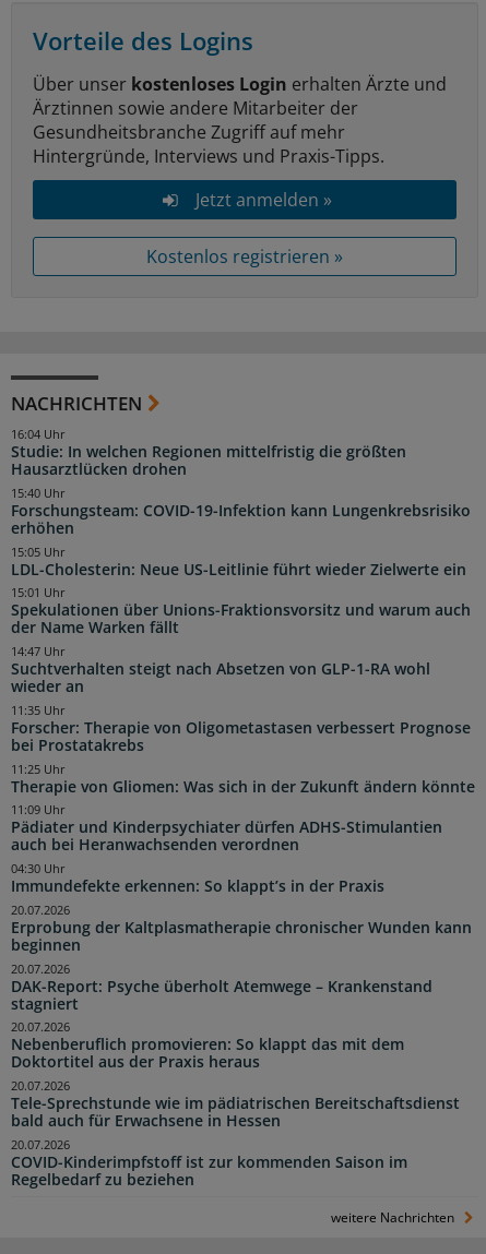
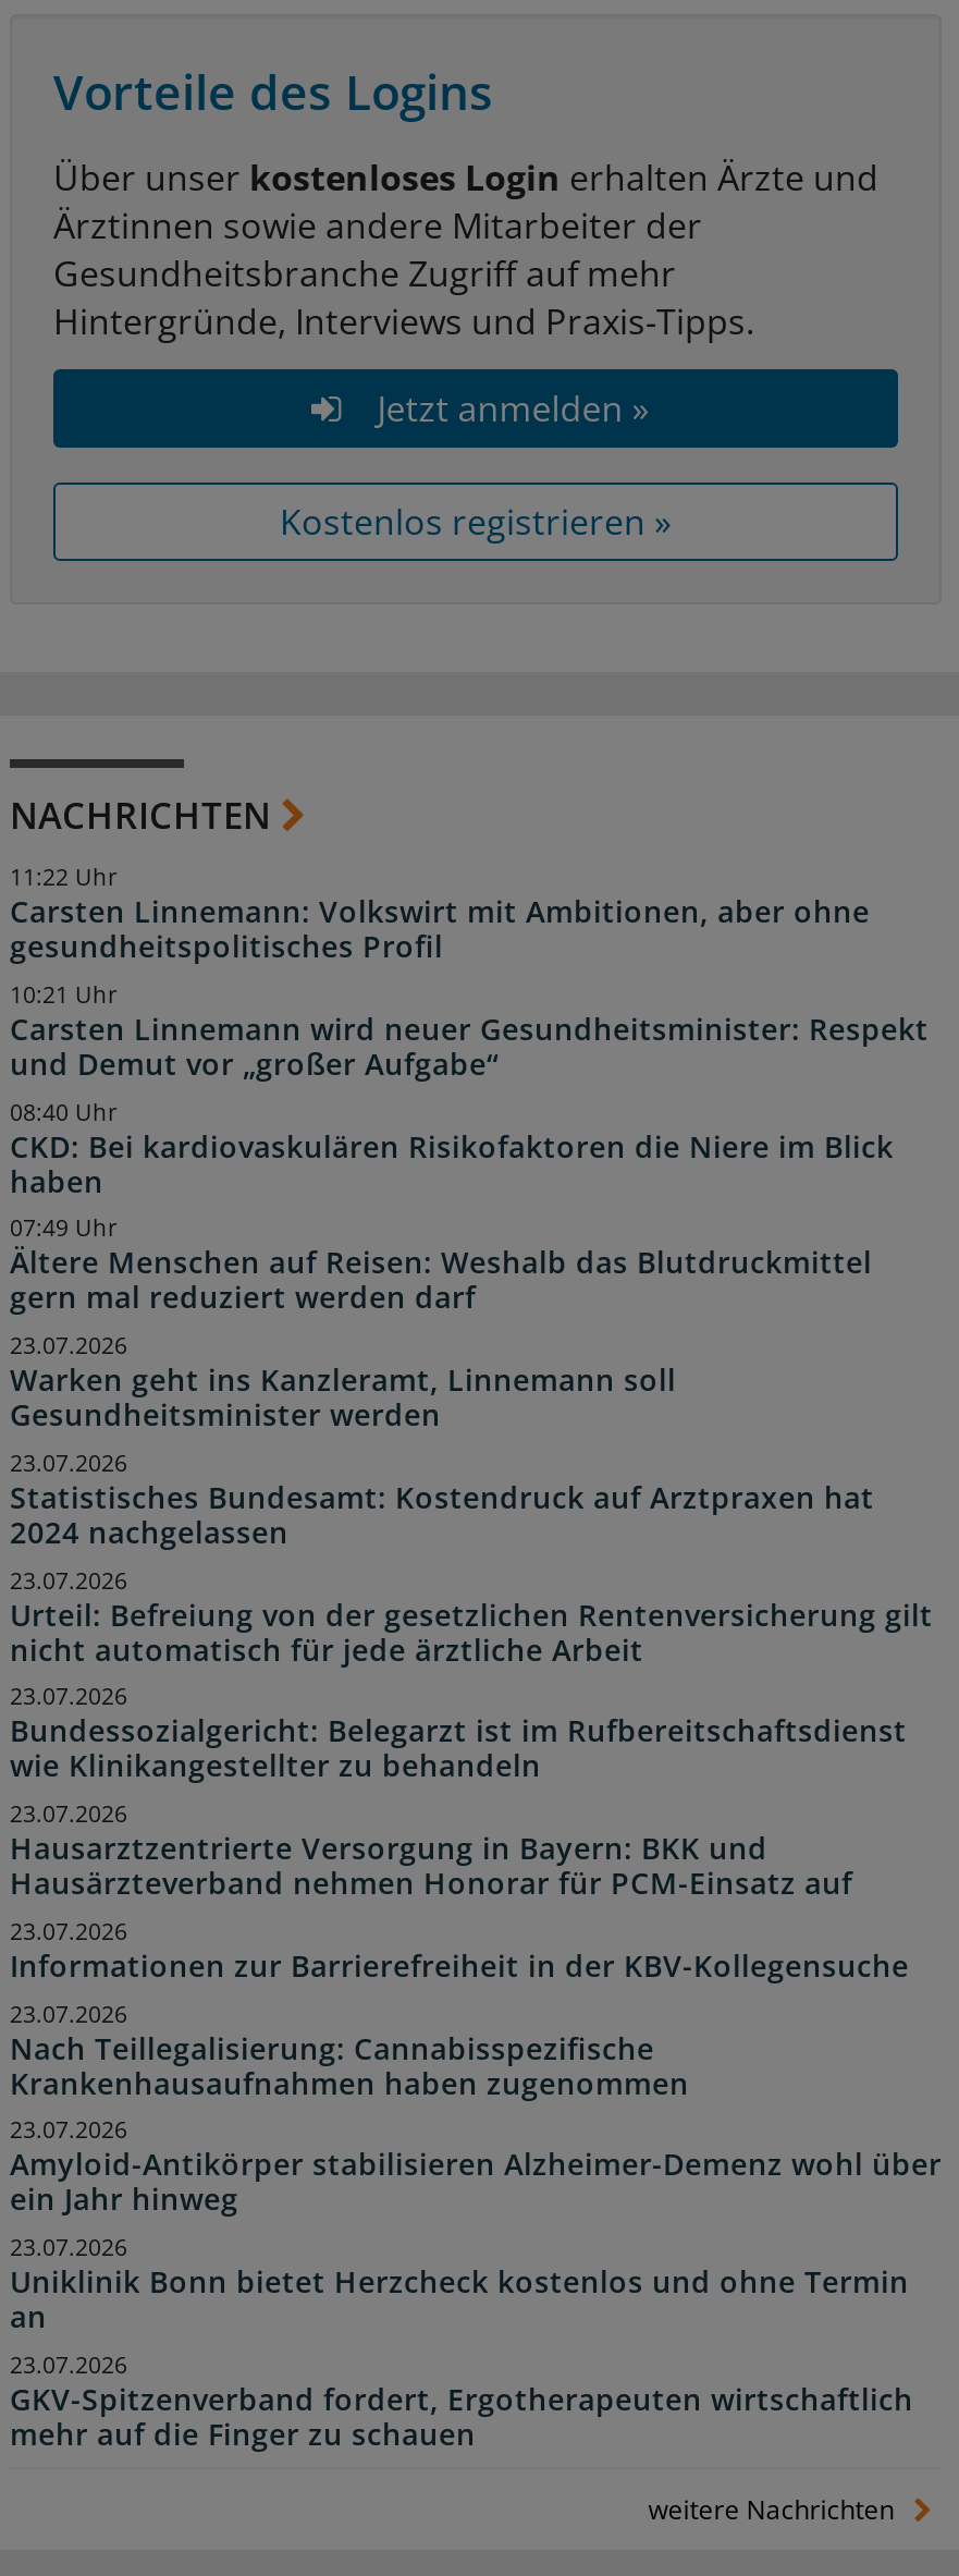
[11,427,66,442] 16:04 Uhr -> [10,862,119,893] 11:22 Uhr
[11,442,406,479] Studie: In welchen Regionen mittelfristig die größten | Hausarztlücken drohen -> [10,893,870,967] Carsten Linnemann: Volkswirt mit Ambitionen, aber ohne | gesundheitspolitisches Profil
[11,486,66,501] 15:40 Uhr -> [10,979,119,1009] 10:21 Uhr
[11,501,471,538] Forschungsteam: COVID-19-Infektion kann Lungenkrebsrisiko | erhöhen -> [10,1009,929,1084] Carsten Linnemann wird neuer Gesundheitsminister: Respekt | und Demut vor „großer Aufgabe“
[11,544,66,560] 15:05 Uhr -> [10,1096,119,1127] 08:40 Uhr
[11,560,466,579] LDL-Cholesterin: Neue US-Leitlinie führt wieder Zielwerte ein -> [10,1127,894,1201] CKD: Bei kardiovaskulären Risikofaktoren die Niere im Blick | haben
[11,585,66,601] 15:01 Uhr -> [10,1213,119,1244] 07:49 Uhr
[11,601,471,638] Spekulationen über Unions-Fraktionsvorsitz und warum auch | der Name Warken fällt -> [10,1244,872,1318] Ältere Menschen auf Reisen: Weshalb das Blutdruckmittel | gern mal reduziert werden darf
[11,644,66,659] 14:47 Uhr -> [10,1330,127,1361] 23.07.2026
[11,659,430,697] Suchtverhalten steigt nach Absetzen von GLP-1-RA wohl | wieder an -> [10,1361,676,1435] Warken geht ins Kanzleramt, Linnemann soll | Gesundheitsminister werden
[11,703,66,718] 11:35 Uhr -> [10,1447,127,1478] 23.07.2026
[11,718,471,755] Forscher: Therapie von Oligometastasen verbessert Prognose | bei Prostatakrebs -> [10,1478,874,1552] Statistisches Bundesamt: Kostendruck auf Arztpraxen hat | 2024 nachgelassen
[11,761,66,777] 11:25 Uhr -> [10,1565,127,1595] 23.07.2026
[11,777,475,796] Therapie von Gliomen: Was sich in der Zukunft ändern könnte -> [10,1595,933,1669] Urteil: Befreiung von der gesetzlichen Rentenversicherung gilt | nicht automatisch für jede ärztliche Arbeit
[11,803,66,818] 11:09 Uhr -> [10,1682,127,1712] 23.07.2026
[11,818,442,855] Pädiater und Kinderpsychiater dürfen ADHS-Stimulantien | auch bei Heranwachsenden verordnen -> [10,1712,907,1786] Bundessozialgericht: Belegarzt ist im Rufbereitschaftsdienst | wie Klinikangestellter zu behandeln
[11,861,66,877] 04:30 Uhr -> [10,1799,127,1829] 23.07.2026
[11,877,384,896] Immundefekte erkennen: So klappt’s in der Praxis -> [10,1829,852,1903] Hausarztzentrierte Versorgung in Bayern: BKK und | Hausärzteverband nehmen Honorar für PCM-Einsatz auf
[11,902,70,918] 20.07.2026 -> [10,1916,127,1946] 23.07.2026
[11,918,472,955] Erprobung der Kaltplasmatherapie chronischer Wunden kann | beginnen -> [10,1946,909,1985] Informationen zur Barrierefreiheit in der KBV-Kollegensuche
[11,961,70,976] 20.07.2026 -> [10,1998,127,2029] 23.07.2026
[11,976,432,1014] DAK-Report: Psyche überholt Atemwege – Krankenstand | stagniert -> [10,2029,689,2103] Nach Teillegalisierung: Cannabisspezifische | Krankenhausaufnahmen haben zugenommen
[11,1020,70,1035] 20.07.2026 -> [10,2115,127,2146] 23.07.2026
[11,1035,404,1072] Nebenberuflich promovieren: So klappt das mit dem | Doktortitel aus der Praxis heraus -> [10,2146,942,2220] Amyloid-Antikörper stabilisieren Alzheimer-Demenz wohl über | ein Jahr hinweg
[11,1079,70,1094] 20.07.2026 -> [10,2232,127,2263] 23.07.2026
[11,1094,460,1131] Tele-Sprechstunde wie im pädiatrischen Bereitschaftsdienst | bald auch für Erwachsene in Hessen -> [10,2263,909,2337] Uniklinik Bonn bietet Herzcheck kostenlos und ohne Termin | an
[11,1137,70,1152] 20.07.2026 -> [10,2349,127,2380] 23.07.2026
[11,1152,407,1189] COVID-Kinderimpfstoff ist zur kommenden Saison im | Regelbedarf zu beziehen -> [10,2380,913,2454] GKV-Spitzenverband fordert, Ergotherapeuten wirtschaftlich | mehr auf die Finger zu schauen

